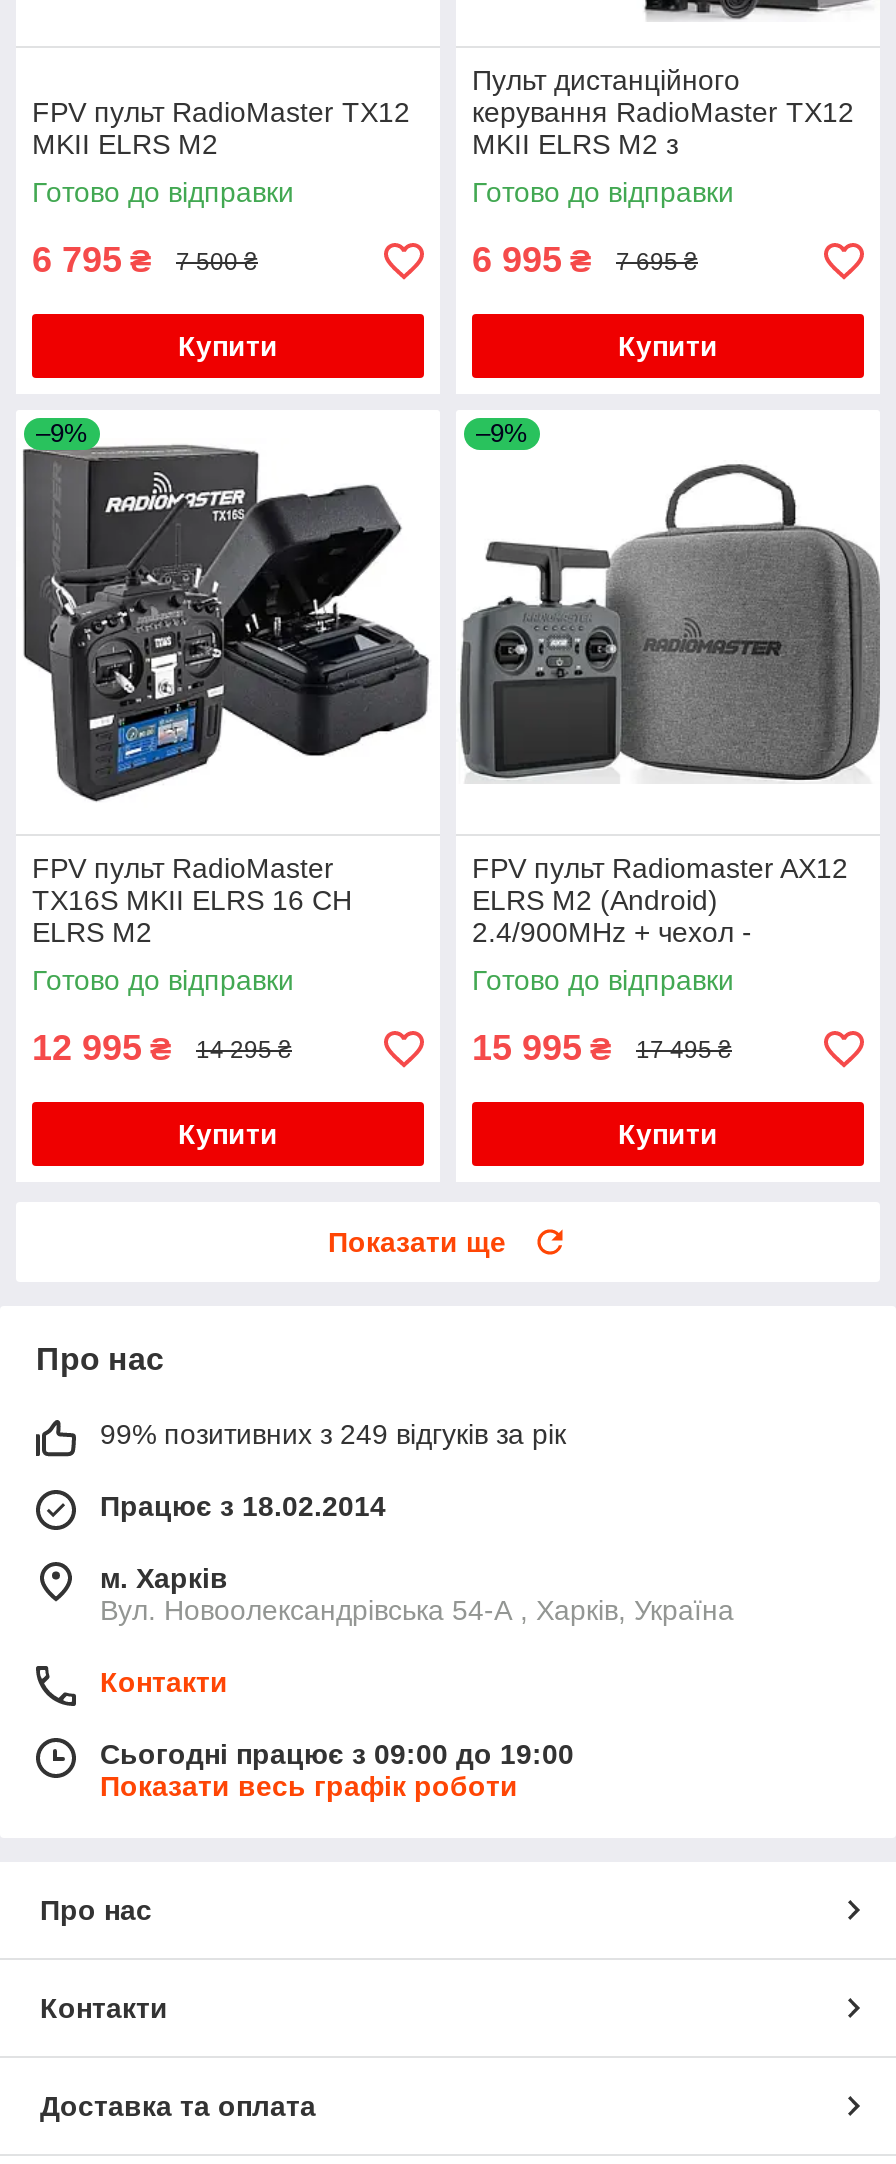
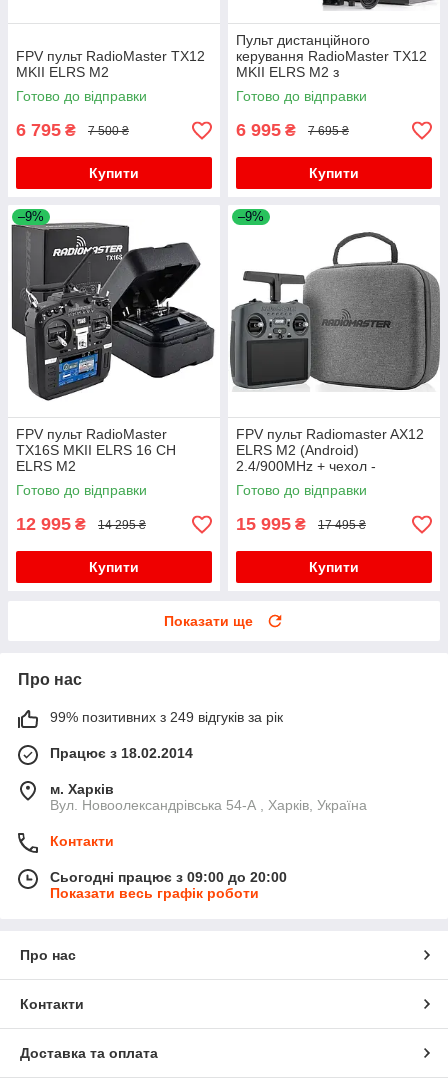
[100,1738,574,1770] Сьогодні працює з 09:00 до 19:00 -> [50,869,287,885] Сьогодні працює з 09:00 до 20:00

